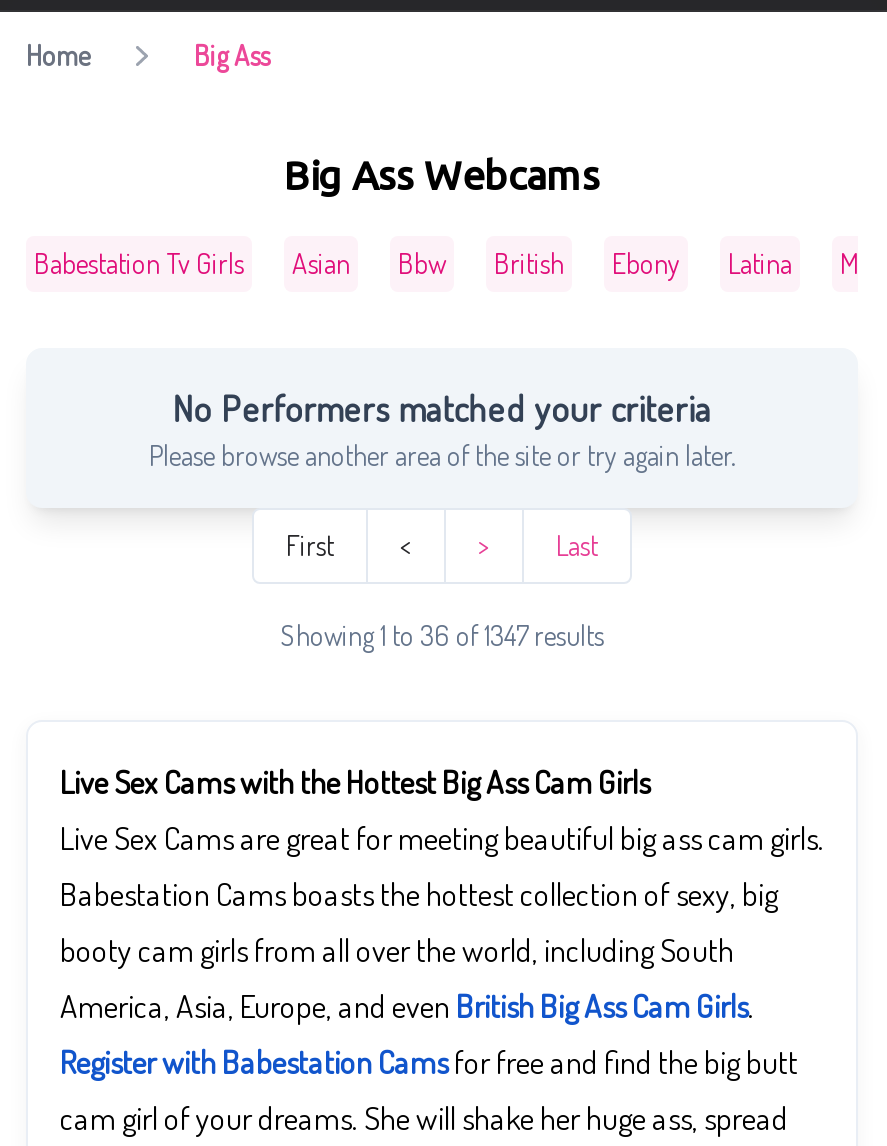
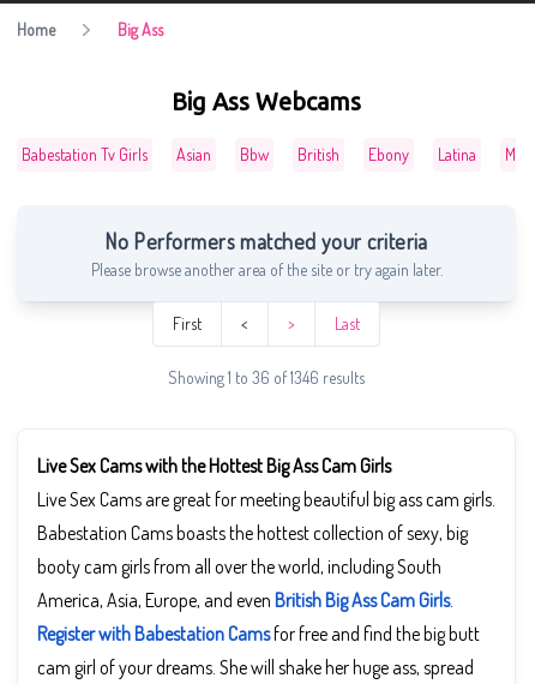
[280,618,604,652] Showing 1 to 36 of 1347 results -> [168,367,365,388] Showing 1 to 36 of 1346 results

